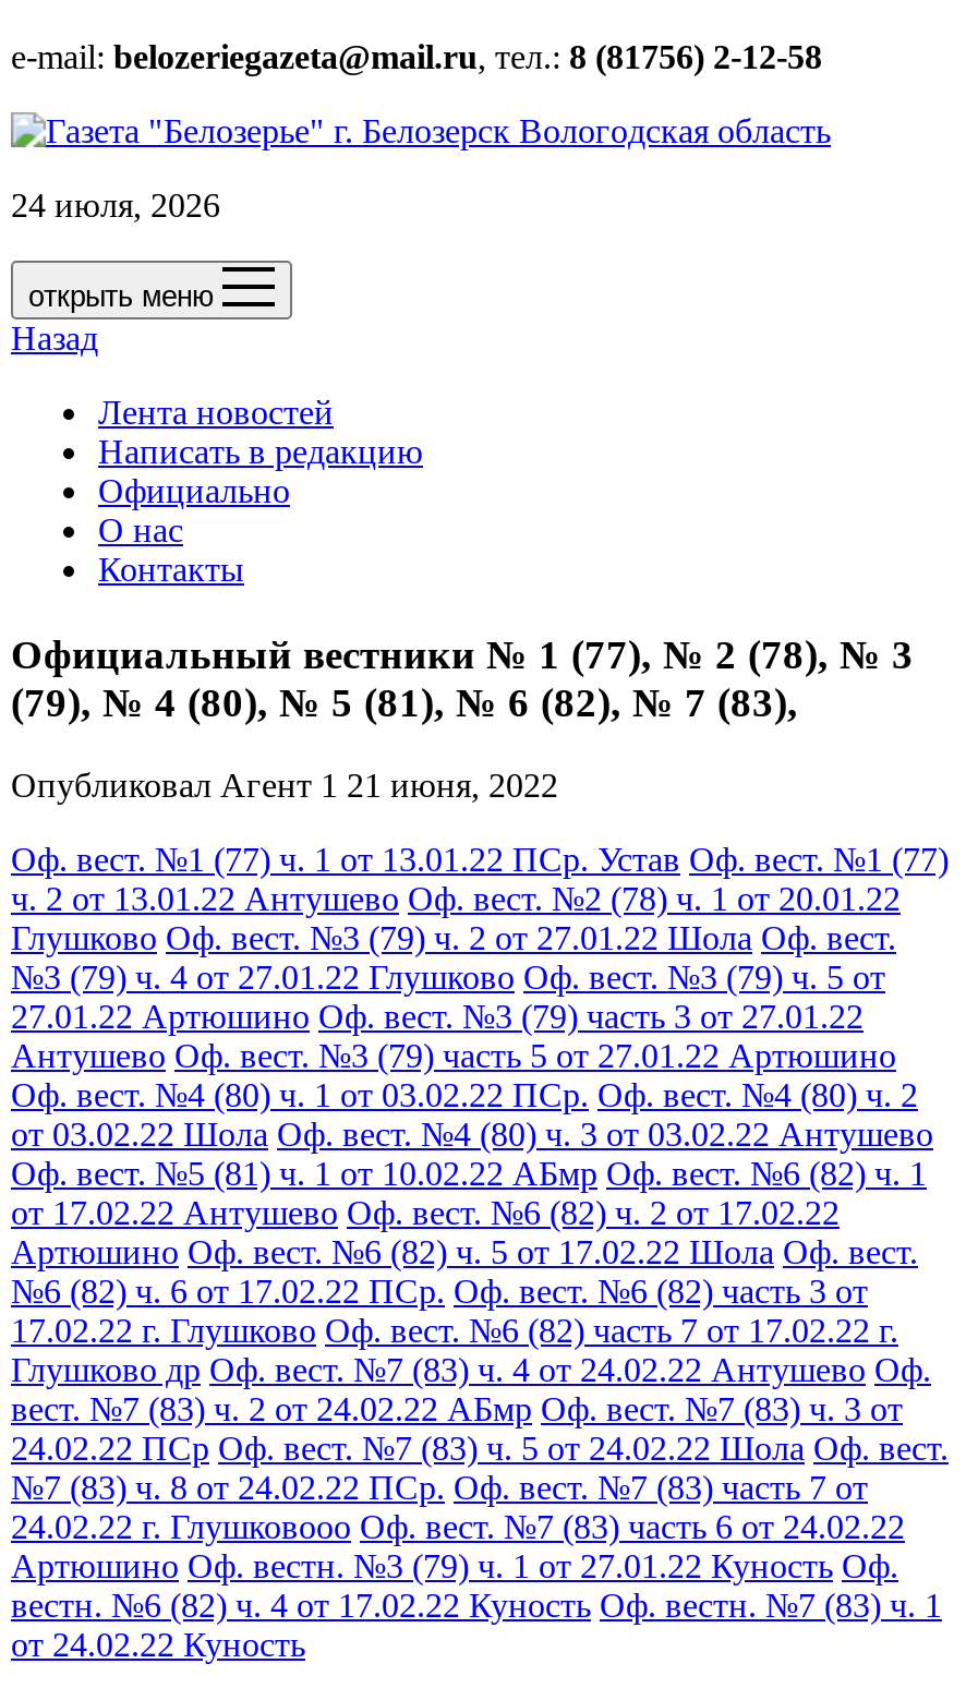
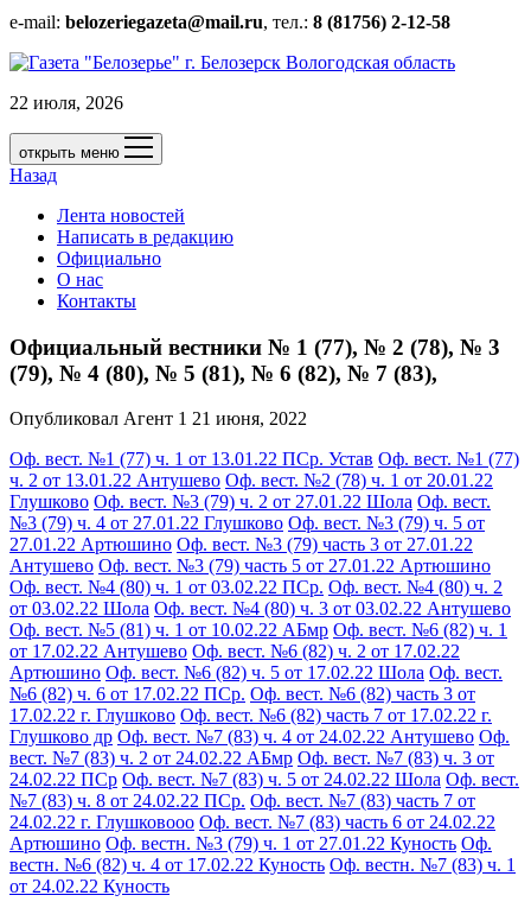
[11,186,220,224] 24 июля, 2026 -> [9,93,123,113] 22 июля, 2026

